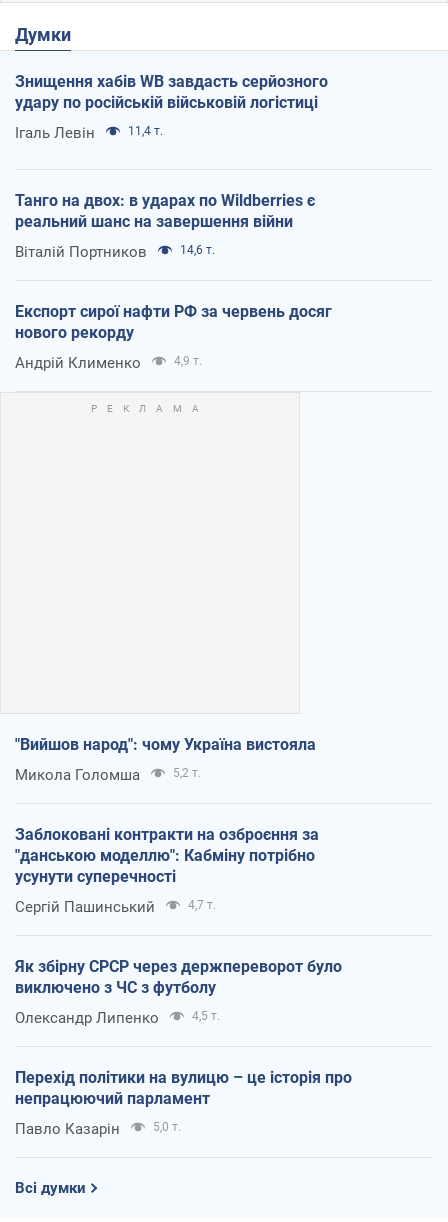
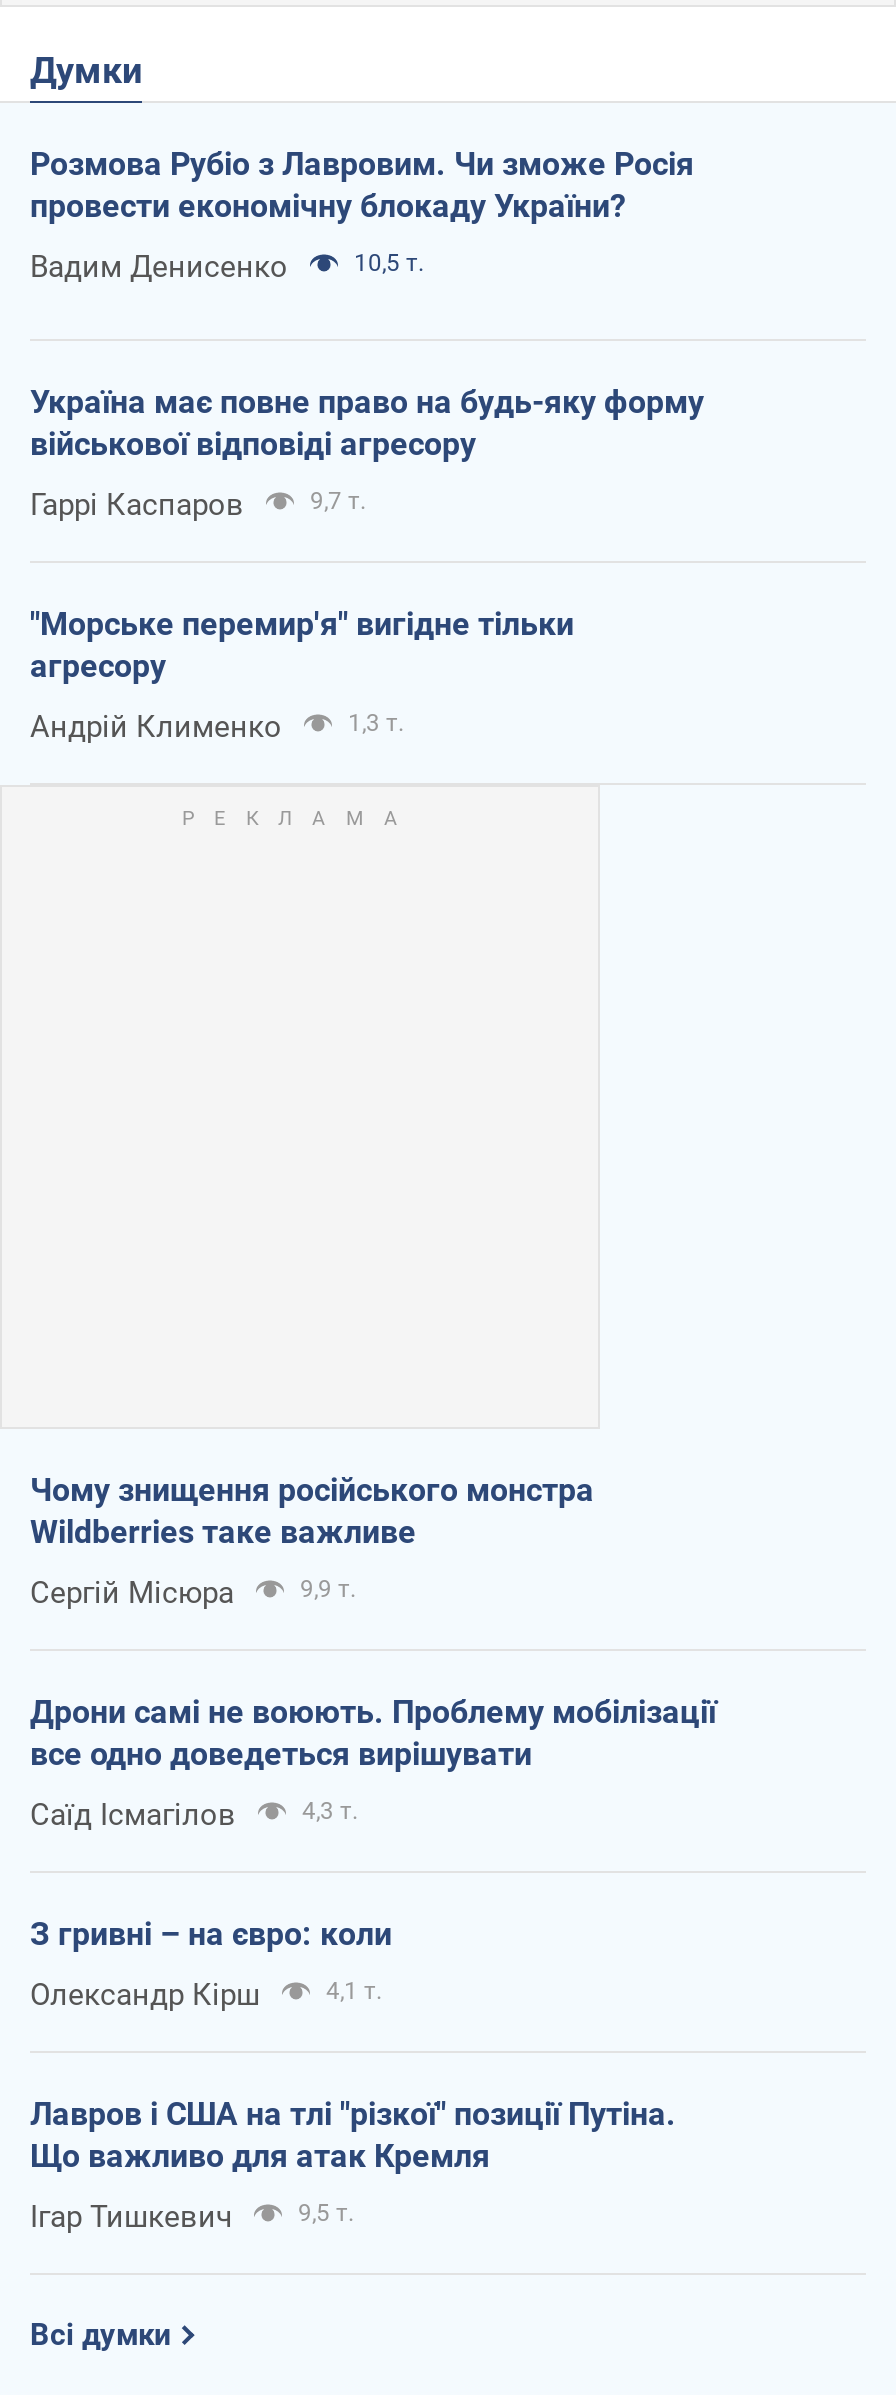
[15,72,328,112] Знищення хабів WB завдасть серйозного | удару по російській військовій логістиці -> [30,145,694,225] Розмова Рубіо з Лавровим. Чи зможе Росія | провести економічну блокаду України?
[15,124,163,142] Ігаль Левін | 11,4 т. -> [30,249,424,285] Вадим Денисенко | 10,5 т.
[15,191,315,231] Танго на двох: в ударах по Wildberries є | реальний шанс на завершення війни -> [30,383,704,463] Україна має повне право на будь-яку форму | військової відповіді агресору
[15,243,215,261] Віталій Портников | 14,6 т. -> [30,487,366,523] Гаррі Каспаров | 9,7 т.
[15,302,332,342] Експорт сирої нафти РФ за червень досяг | нового рекорду -> [30,605,574,685] "Морське перемир'я" вигідне тільки | агресору
[174,354,202,368] 4,9 т. -> [348,709,404,737] 1,3 т.
[15,735,316,754] "Вийшов народ": чому Україна вистояла -> [30,1471,594,1551] Чому знищення російського монстра | Wildberries таке важливе
[15,766,201,784] Микола Голомша | 5,2 т. -> [30,1575,356,1611] Сергій Місюра | 9,9 т.
[15,825,319,886] Заблоковані контракти на озброєння за | "данською моделлю": Кабміну потрібно | усунути суперечності -> [30,1693,716,1773] Дрони самі не воюють. Проблему мобілізації | все одно доведеться вирішувати
[15,898,216,916] Сергій Пашинський | 4,7 т. -> [30,1797,358,1833] Саїд Ісмагілов | 4,3 т.
[15,957,342,997] Як збірну СРСР через держпереворот було | виключено з ЧС з футболу -> [30,1915,392,1953] З гривні – на євро: коли
[15,1009,220,1027] Олександр Липенко | 4,5 т. -> [30,1977,382,2013] Олександр Кірш | 4,1 т.
[15,1068,352,1108] Перехід політики на вулицю – це історія про | непрацюючий парламент -> [30,2095,676,2175] Лавров і США на тлі "різкої" позиції Путіна. | Що важливо для атак Кремля
[15,1120,181,1138] Павло Казарін | 5,0 т. -> [30,2199,354,2235] Ігар Тишкевич | 9,5 т.

